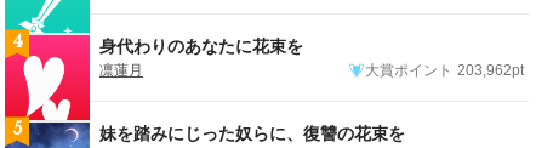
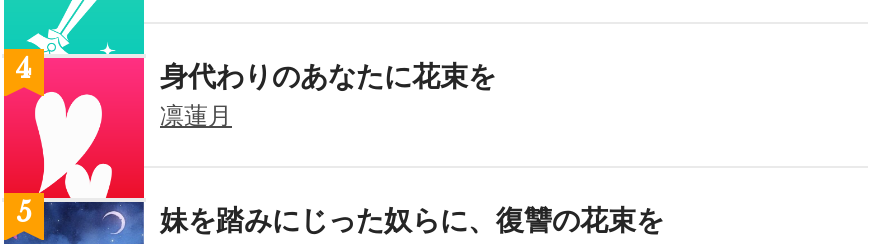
[365,62,524,79] 大賞ポイント 203,962pt -> none

